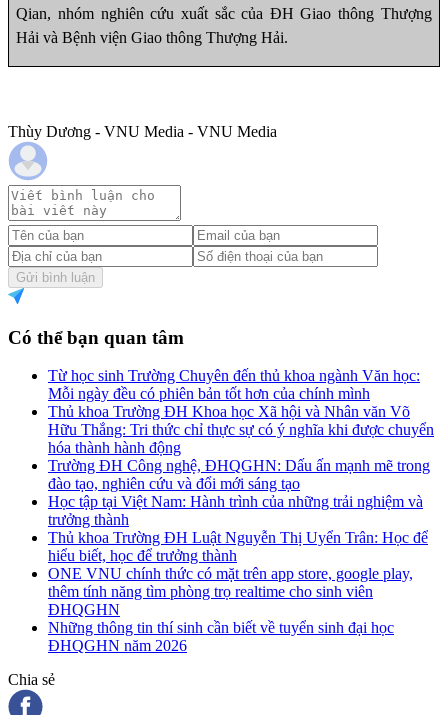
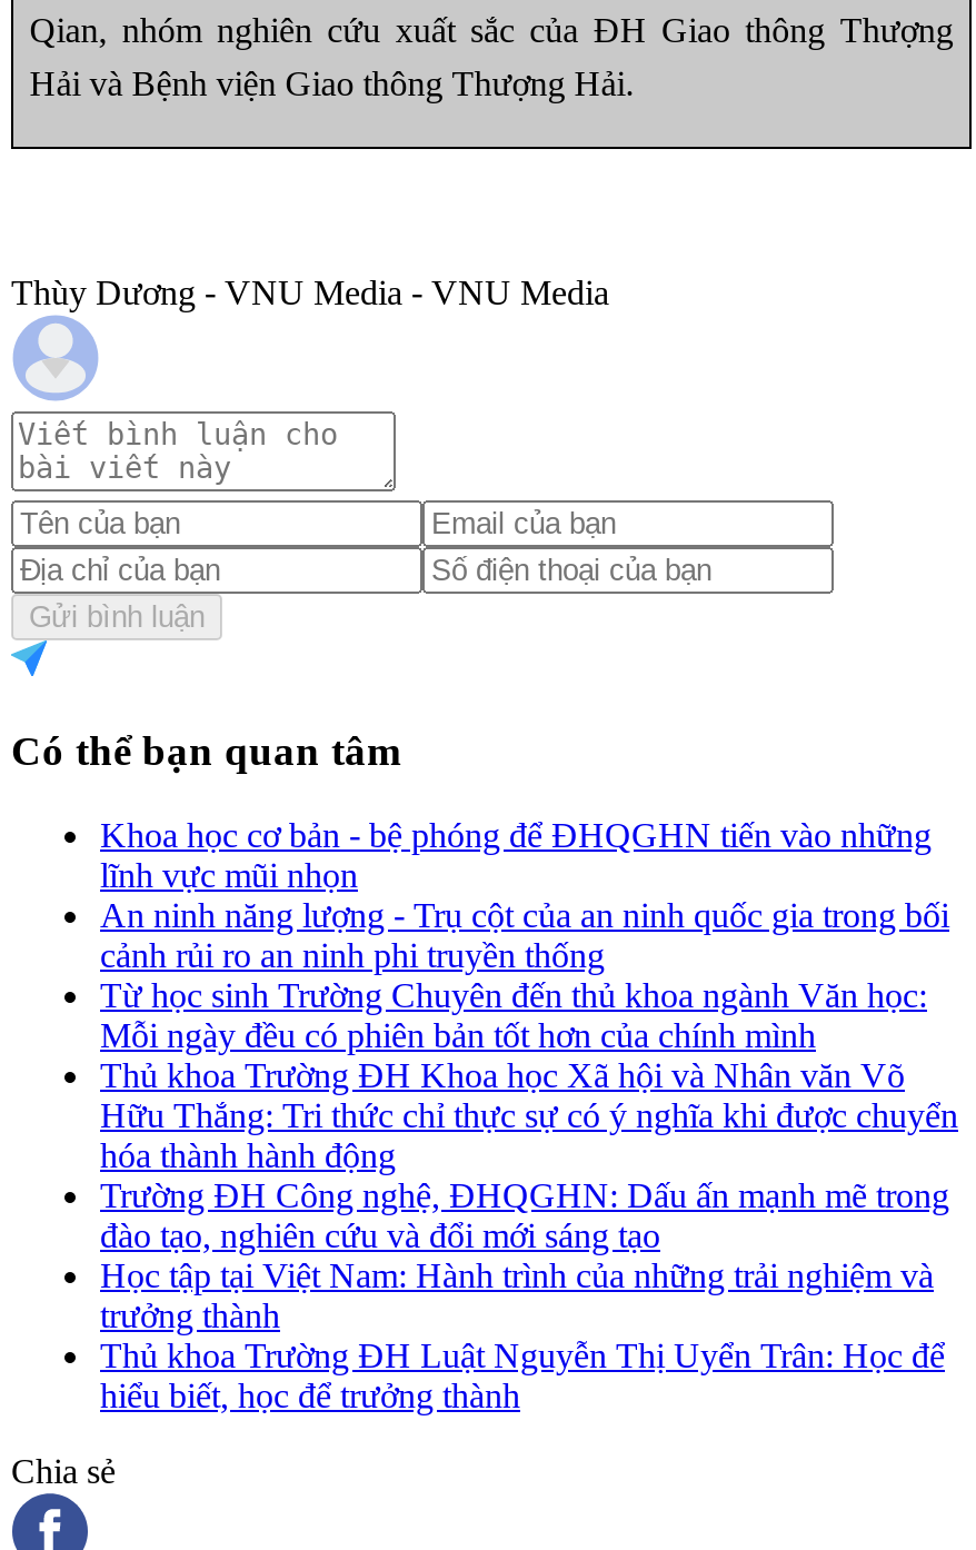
none -> [100,817,949,974] Khoa học cơ bản - bệ phóng để ĐHQGHN tiến vào những | lĩnh vực mũi nhọn | An ninh năng lượng - Trụ cột của an ninh quốc gia trong bối | cảnh rủi ro an ninh phi truyền thống
moved [48,367,434,564] -> [100,977,958,1415]: Từ học sinh Trường Chuyên đến thủ khoa ngành Văn học: | Mỗi ngày đều có phiên bản tốt hơn của chính mình | Thủ khoa Trường ĐH Khoa học Xã hội và Nhân văn Võ | ... | Thủ khoa Trường ĐH Luật Nguyễn Thị Uyển Trân: Học để | hiểu biết, học để trưởng thành
[48,565,413,654] ONE VNU chính thức có mặt trên app store, google play, | thêm tính năng tìm phòng trọ realtime cho sinh viên | ĐHQGHN | Những thông tin thí sinh cần biết về tuyển sinh đại học | ĐHQGHN năm 2026 -> none

